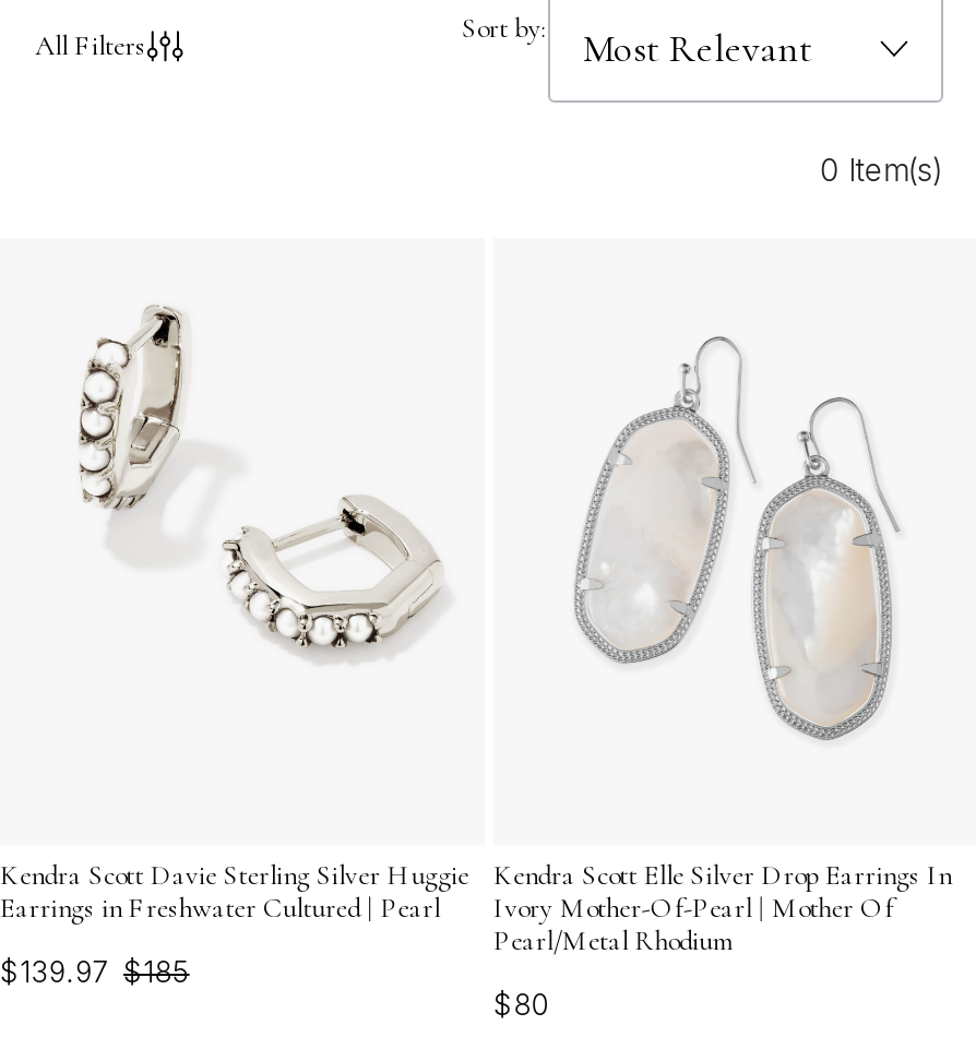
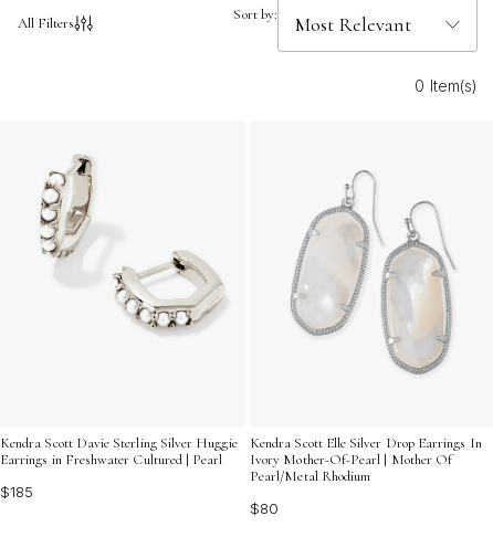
[0,953,190,988] $139.97 $185 -> [0,482,33,500] $185

